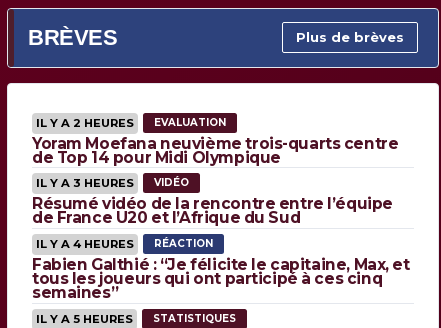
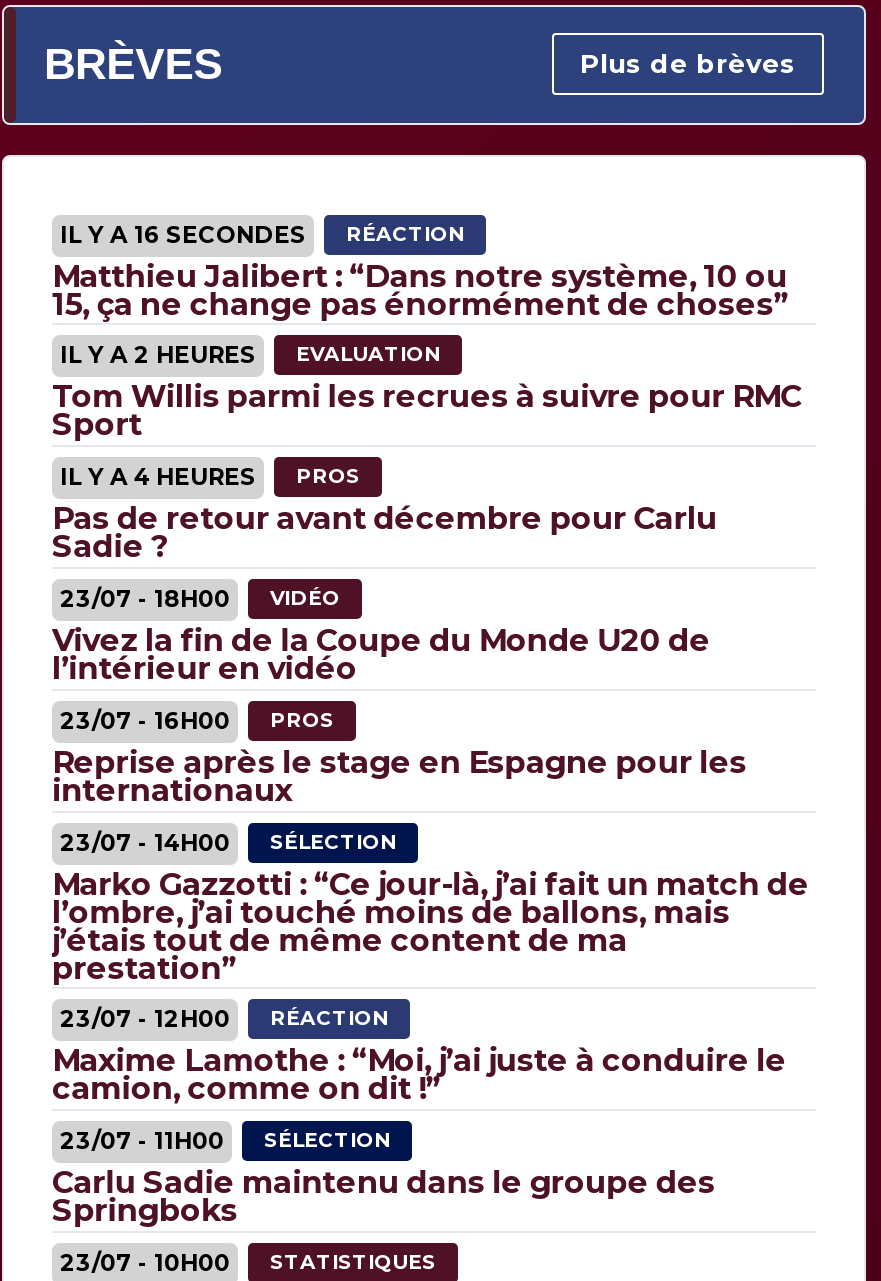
none -> [52,220,789,322] IL Y A 16 SECONDES | RÉACTION | Matthieu Jalibert : “Dans notre système, 10 ou | 15, ça ne change pas énormément de choses”
[32,134,398,190] Yoram Moefana neuvième trois-quarts centre | de Top 14 pour Midi Olympique | IL Y A 3 HEURES -> [52,378,801,613] Tom Willis parmi les recrues à suivre pour RMC | Sport | IL Y A 4 HEURES | PROS | Pas de retour avant décembre pour Carlu | Sadie ? | 23/07 - 18H00
[32,194,393,251] Résumé vidéo de la rencontre entre l’équipe | de France U20 et l’Afrique du Sud | IL Y A 4 HEURES -> [52,621,809,1034] Vivez la fin de la Coupe du Monde U20 de | l’intérieur en vidéo | 23/07 - 16H00 | PROS | Reprise après le stage en Espagne pour les | internationaux | 23/07 - 14H00 | SÉLECTION | Marko Gazzotti : “Ce jour-là, j’ai fait un match de | l’ombre, j’ai touché moins de ballons, mais | j’étais tout de même content de ma | prestation” | 23/07 - 12H00
[32,255,410,326] Fabien Galthié : “Je félicite le capitaine, Max, et | tous les joueurs qui ont participé à ces cinq | semaines” | IL Y A 5 HEURES -> [52,1042,787,1277] Maxime Lamothe : “Moi, j’ai juste à conduire le | camion, comme on dit !” | 23/07 - 11H00 | SÉLECTION | Carlu Sadie maintenu dans le groupe des | Springboks | 23/07 - 10H00

